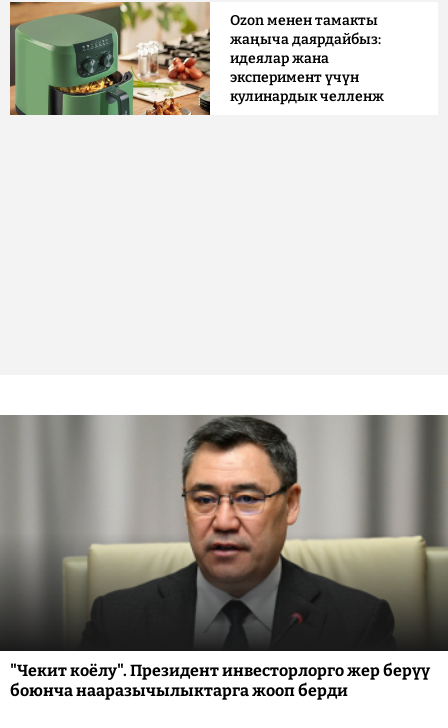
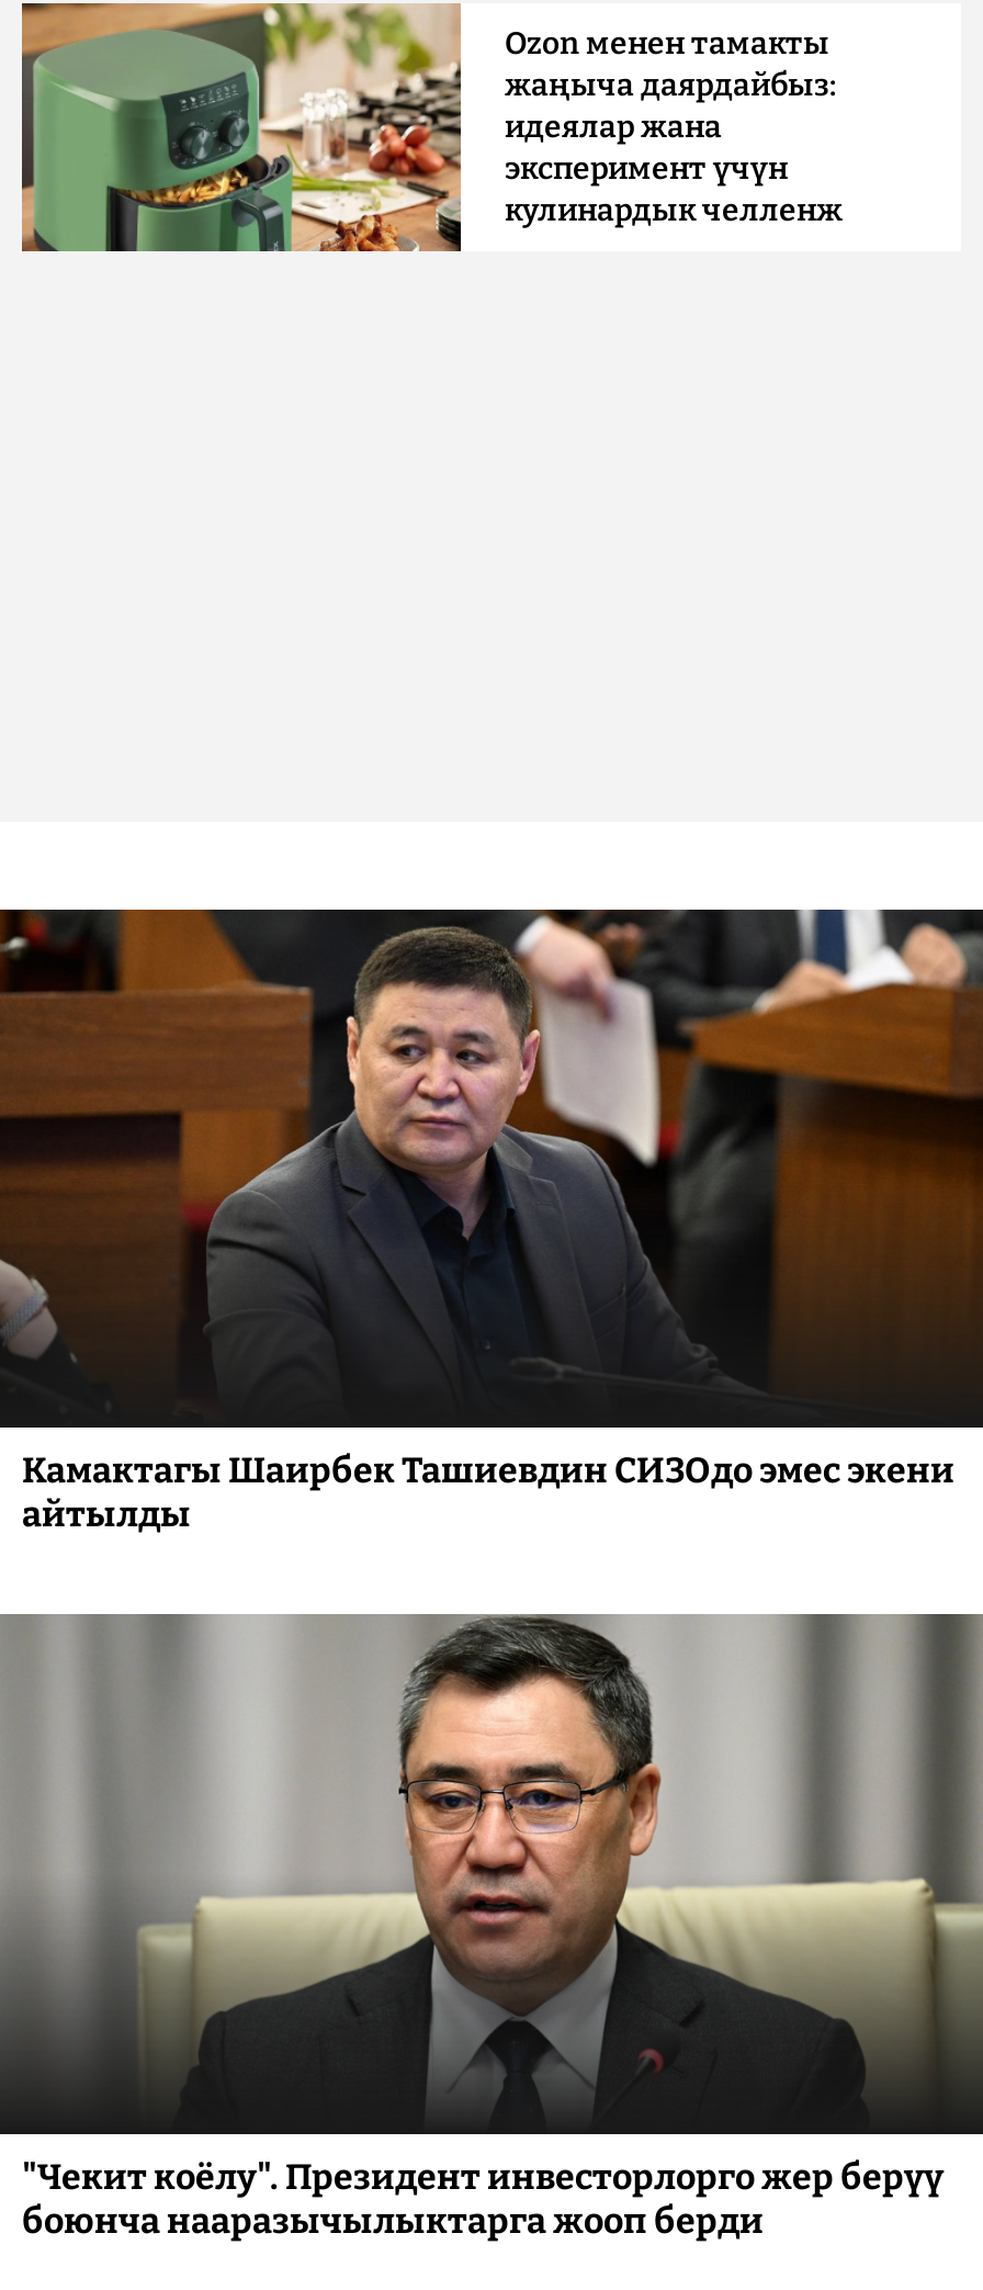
none -> [7,907,976,1536] [image] | Камактагы Шаирбек Ташиевдин СИЗОдо эмес экени | айтылды

